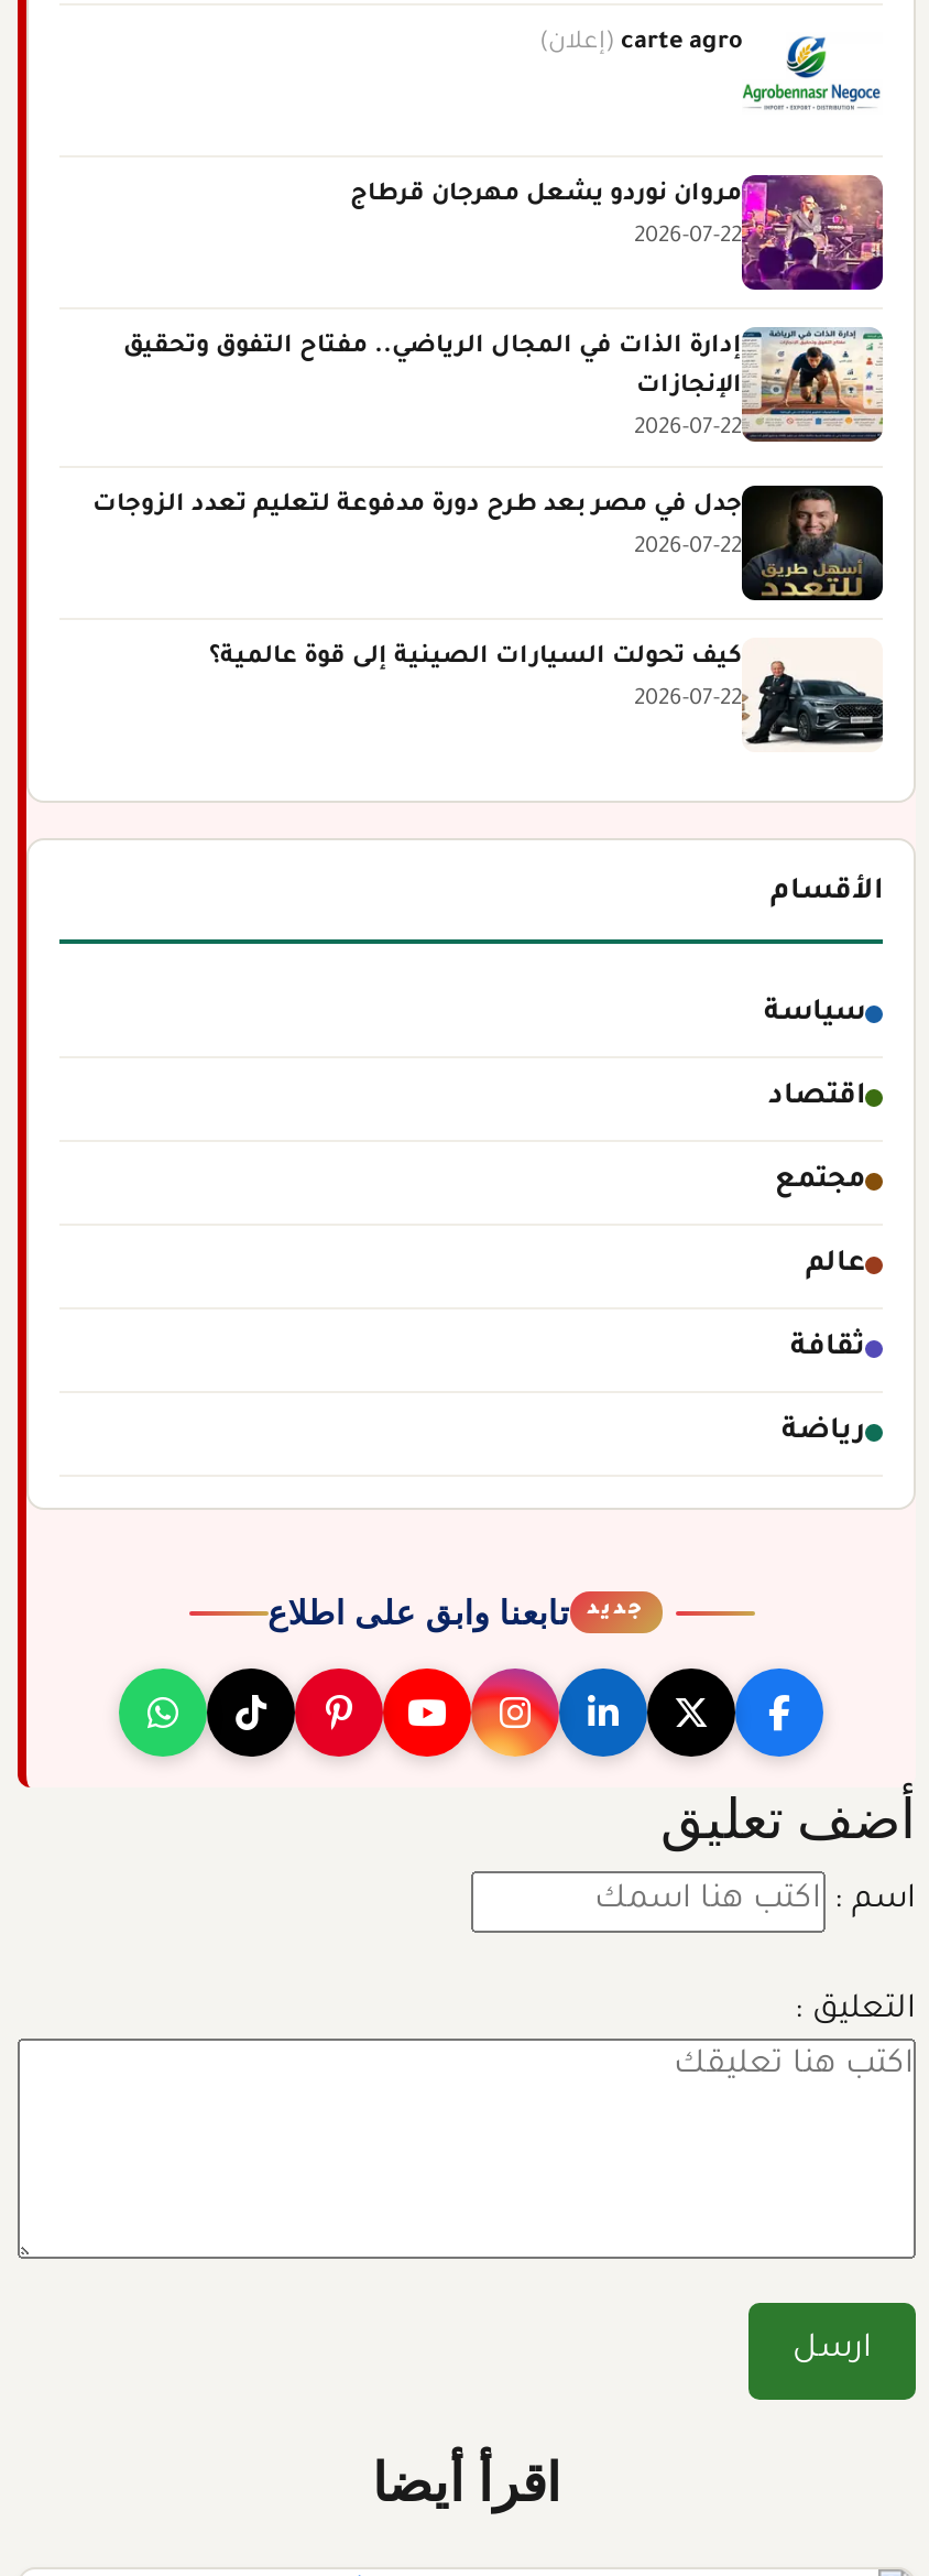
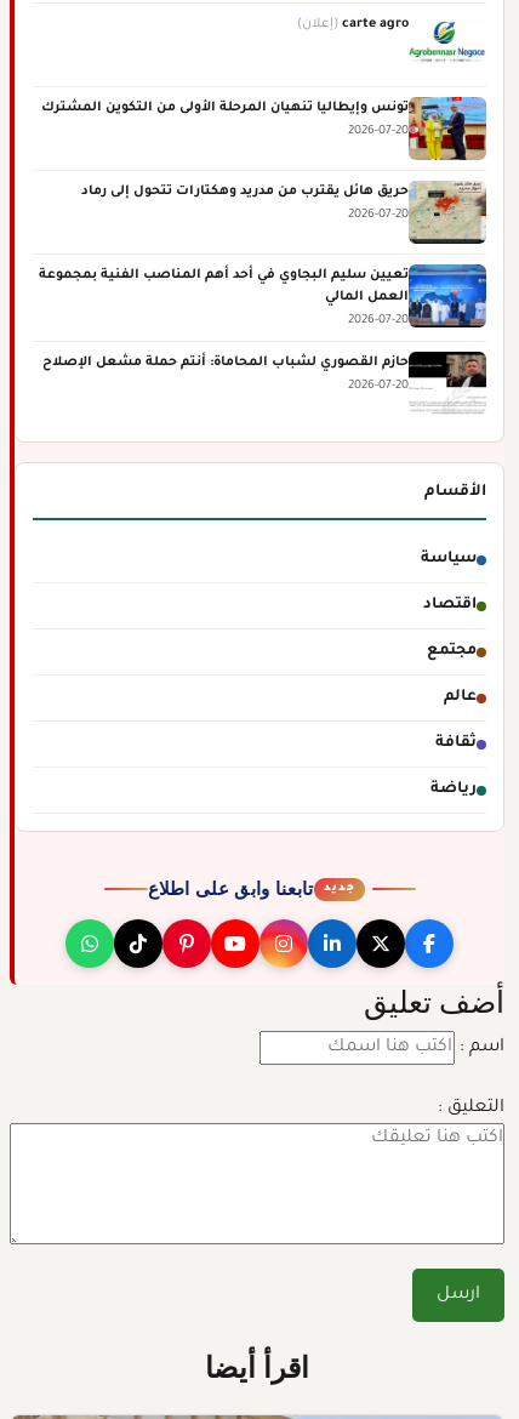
[350,173,885,292] [image] | مروان نوردو يشعل مهرجان قرطاج -> [41,96,487,161] [image] | تونس وإيطاليا تنهيان المرحلة الأولى من التكوين المشترك
[634,226,742,250] 2026-07-22 -> [348,125,409,138] 2026-07-20
[123,327,883,442] [image] | إدارة الذات في المجال الرياضي.. مفتاح التفوق وتحقيق -> [81,181,487,244] [image] | حريق هائل يقترب من مدريد وهكتارات تتحول إلى رماد
[636,374,742,400] الإنجازات -> [348,209,409,222] 2026-07-20
[634,418,742,442] 2026-07-22 -> [39,268,409,283] تعيين سليم البجاوي في أحد أهم المناصب الفنية بمجموعة
[92,479,885,602] [image] | جدل في مصر بعد طرح دورة مدفوعة لتعليم تعدد الزوجات -> [325,263,487,331] [image] | العمل المالي
[634,537,742,561] 2026-07-22 -> [348,314,409,328] 2026-07-20
[209,638,885,746] [image] | كيف تحولت السيارات الصينية إلى قوة عالمية؟ -> [42,351,487,410] [image] | حازم القصوري لشباب المحاماة: أنتم حملة مشعل الإصلاح
[634,689,742,713] 2026-07-22 -> [348,380,409,393] 2026-07-20

